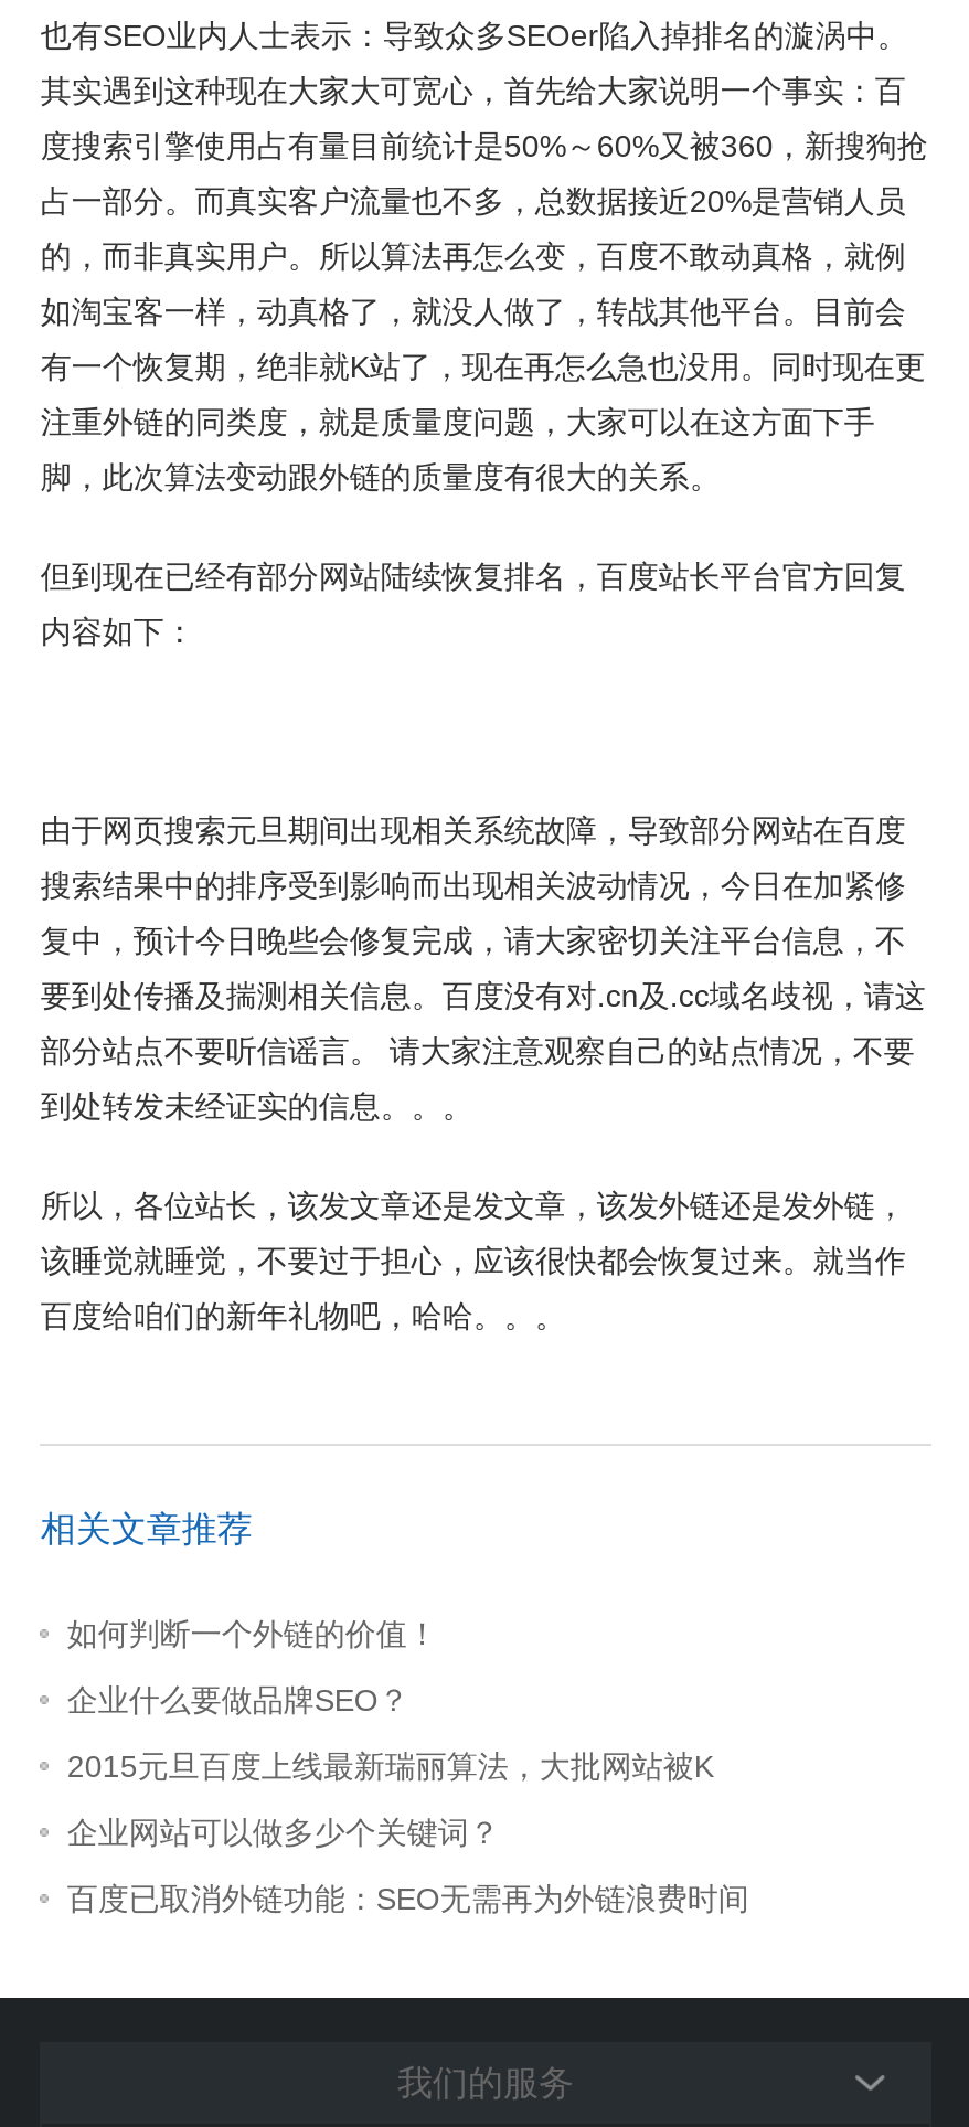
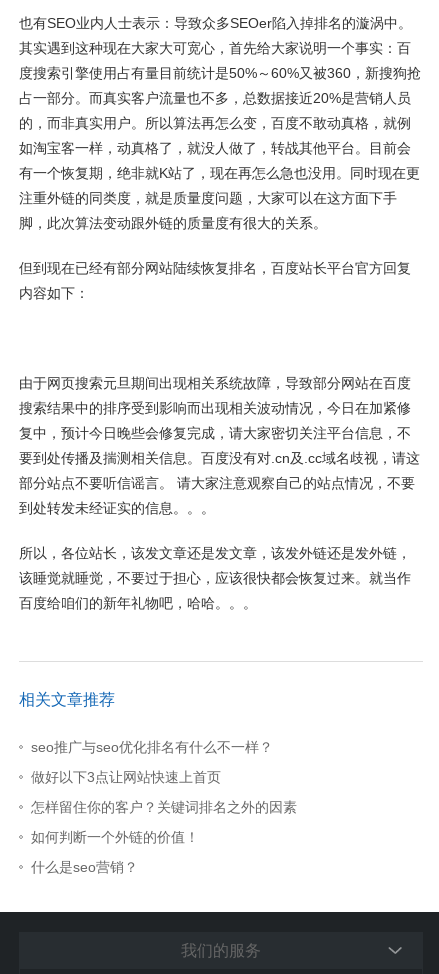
none -> [31,739,297,815] seo推广与seo优化排名有什么不一样？ | 做好以下3点让网站快速上首页 | 怎样留住你的客户？关键词排名之外的因素
moved [67,1616,438,1651] -> [31,829,199,845]: 如何判断一个外链的价值！
[67,1682,749,1916] 企业什么要做品牌SEO？ | 2015元旦百度上线最新瑞丽算法，大批网站被K | 企业网站可以做多少个关键词？ | 百度已取消外链功能：SEO无需再为外链浪费时间 -> [31,859,138,875] 什么是seo营销？

